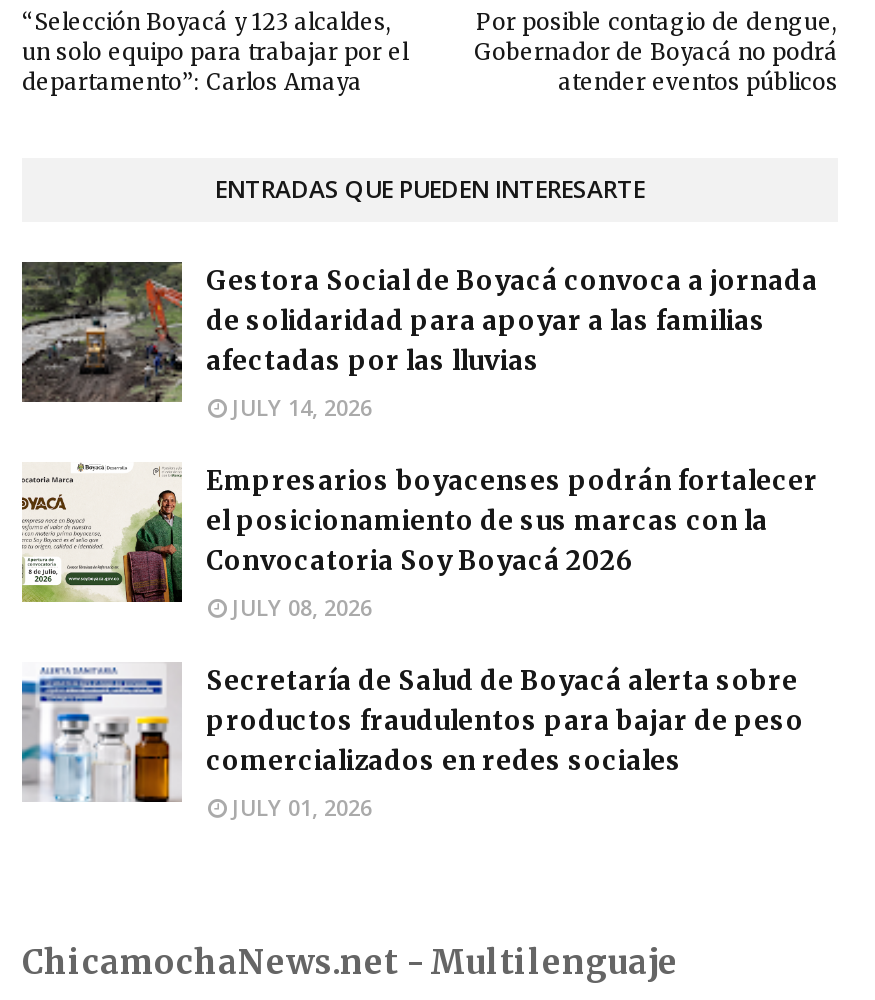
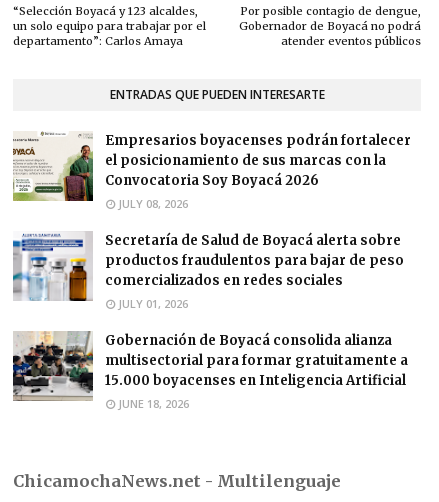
[20,260,818,423] [image] | Gestora Social de Boyacá convoca a jornada | de solidaridad para apoyar a las familias | afectadas por las lluvias | JULY 14, 2026 -> none
moved [20,465,818,823] -> [12,132,411,311]: [image] | Empresarios boyacenses podrán fortalecer | el posicionamiento de sus marcas con la | ... | comercializados en redes sociales | JULY 01, 2026
none -> [12,331,408,411] [image] | Gobernación de Boyacá consolida alianza | multisectorial para formar gratuitamente a | 15.000 boyacenses en Inteligencia Artificial | JUNE 18, 2026

